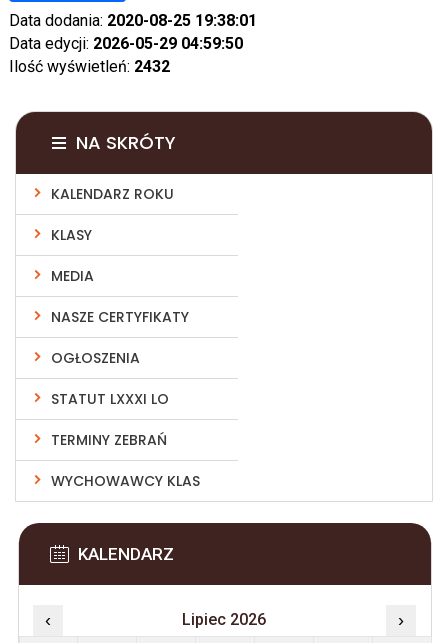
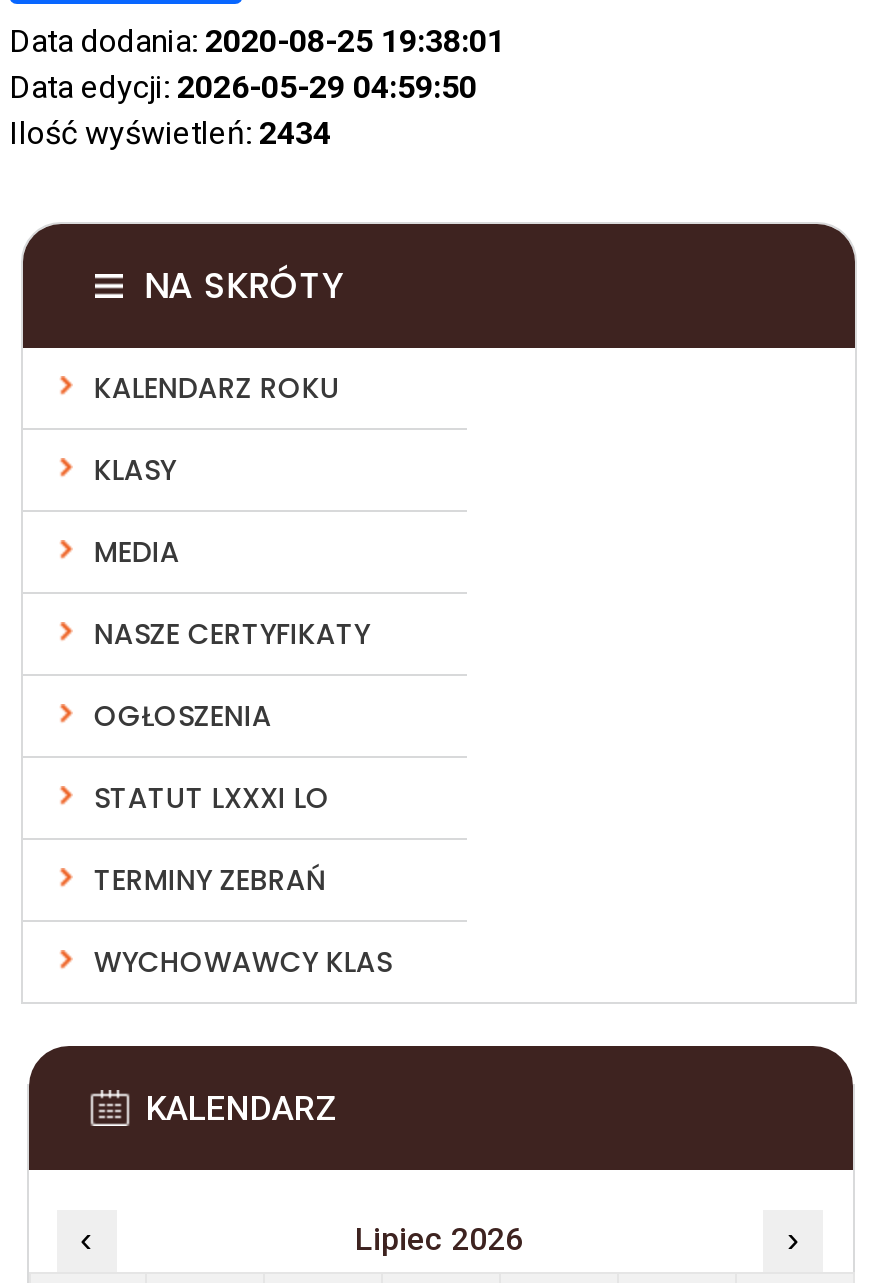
[9,57,170,76] Ilość wyświetleń: 2432 -> [9,114,331,152] Ilość wyświetleń: 2434

